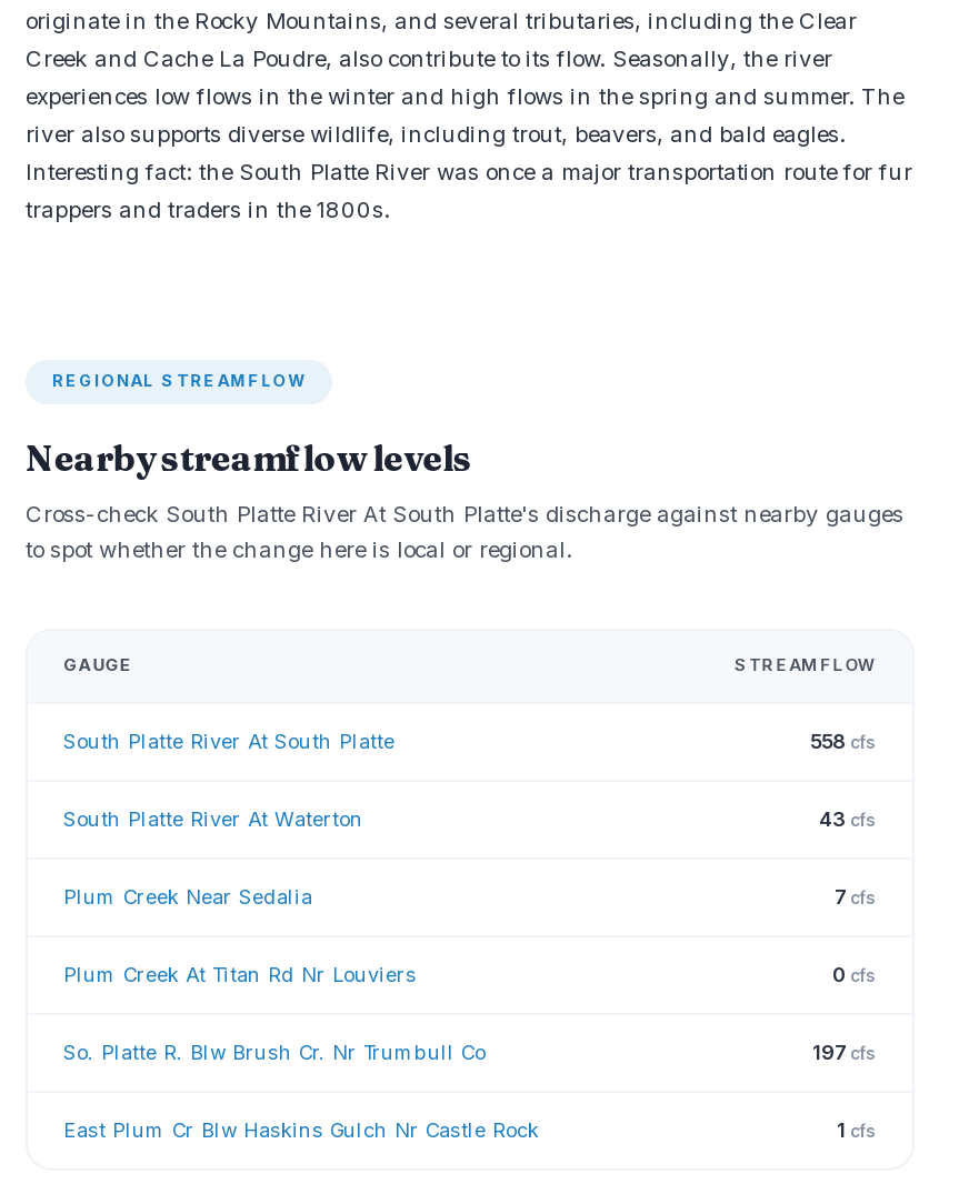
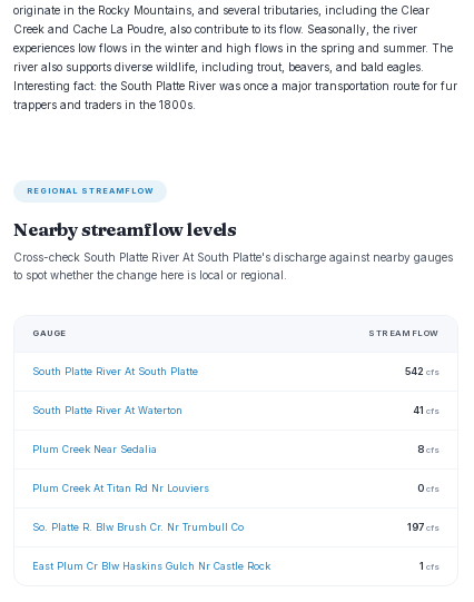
[810,729,877,753] 558 cfs -> [405,365,440,377] 542 cfs
[819,806,877,831] 43 cfs -> [413,404,440,416] 41 cfs
[835,884,877,909] 7 cfs -> [417,443,440,455] 8 cfs

